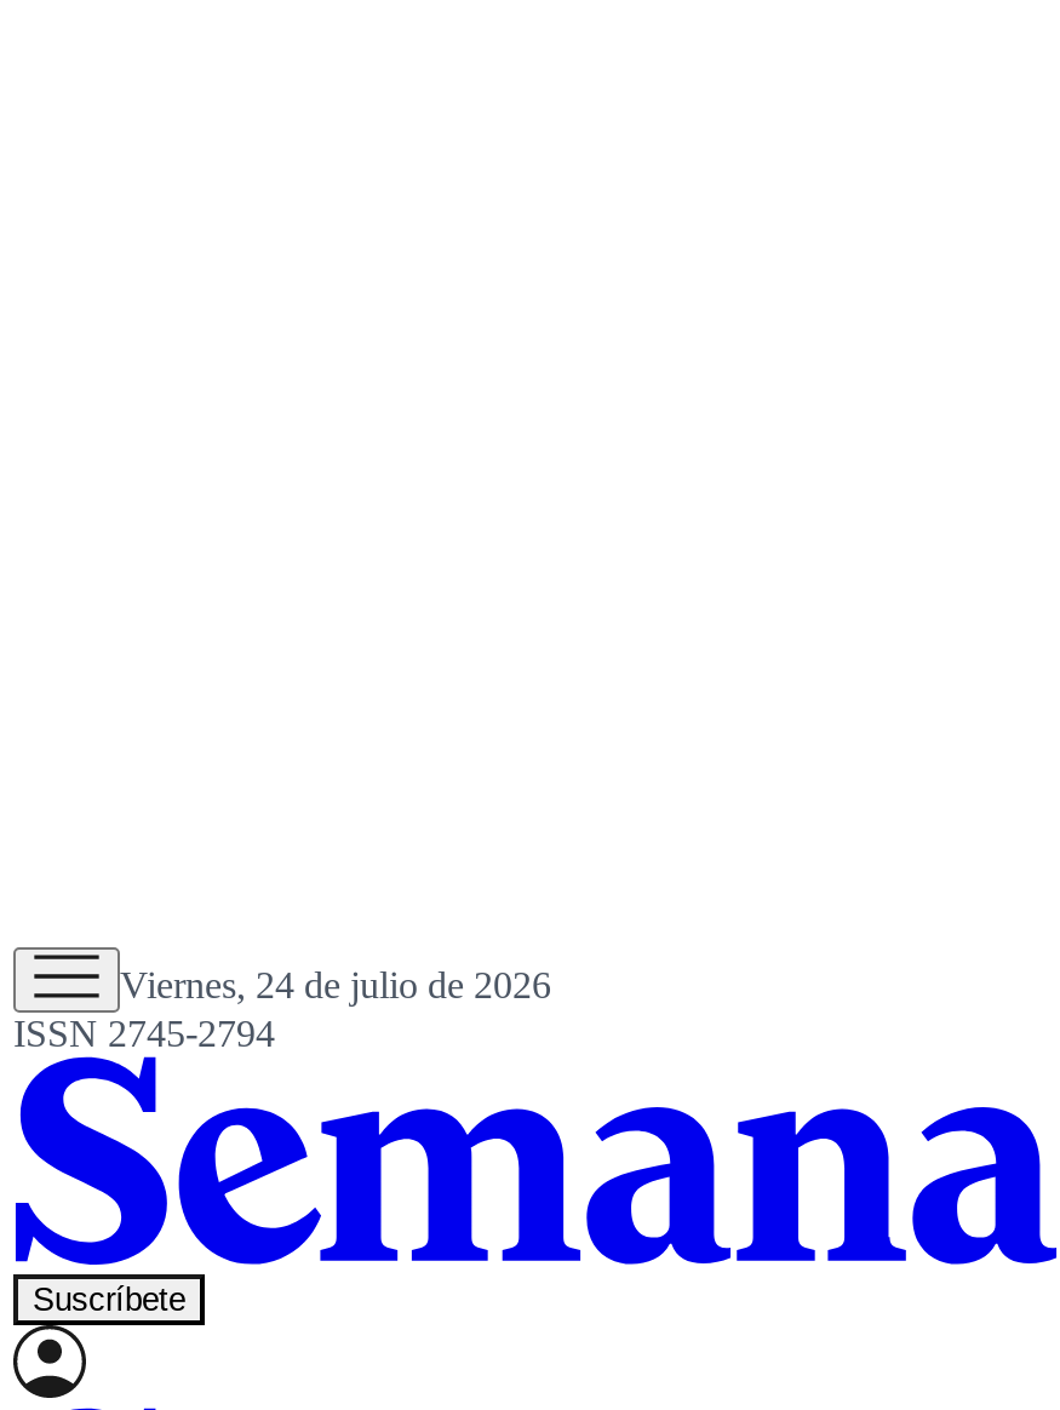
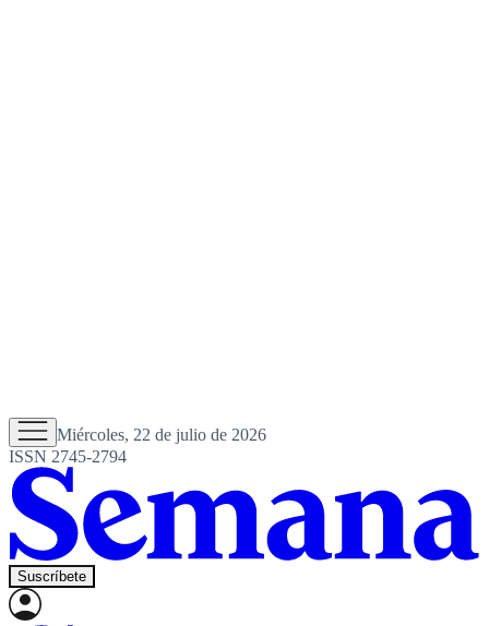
[120,964,551,1005] Viernes, 24 de julio de 2026 -> [57,425,266,444] Miércoles, 22 de julio de 2026

